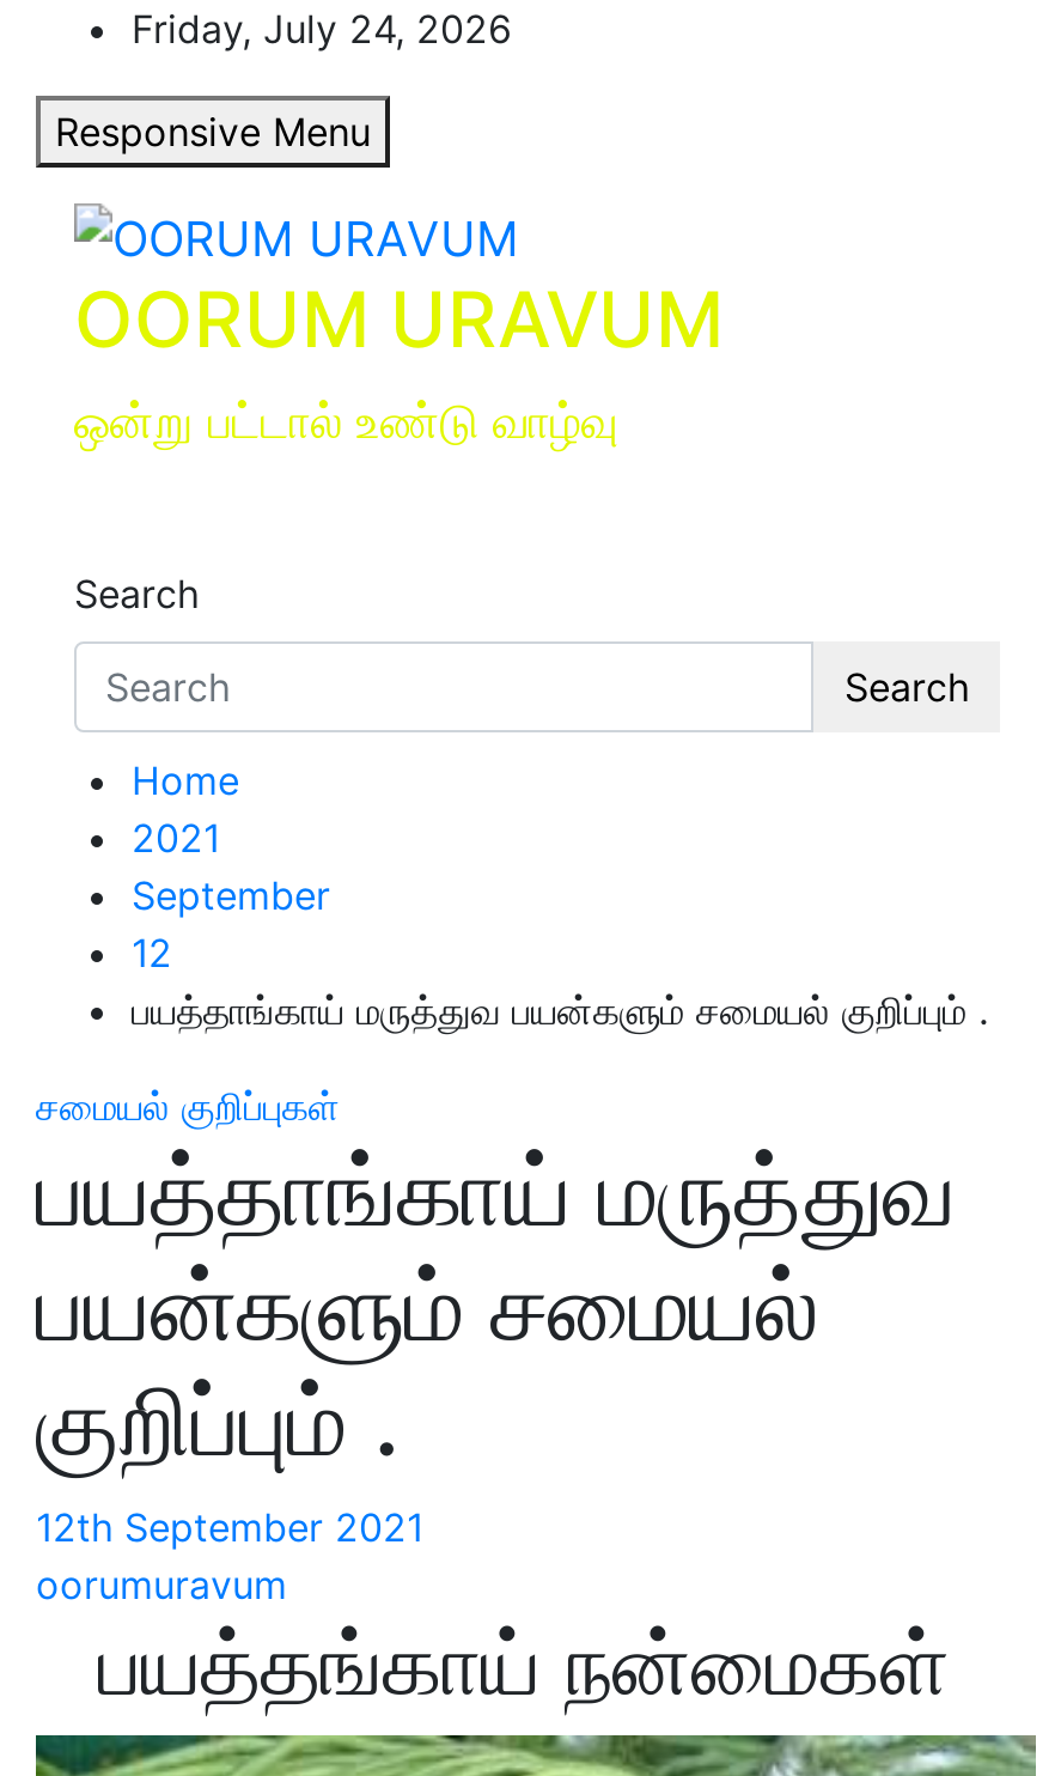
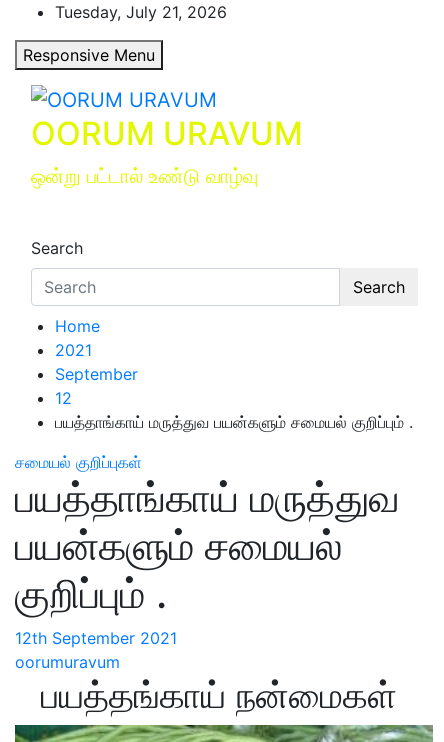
[132,5,512,53] Friday, July 24, 2026 -> [55,2,227,22] Tuesday, July 21, 2026

